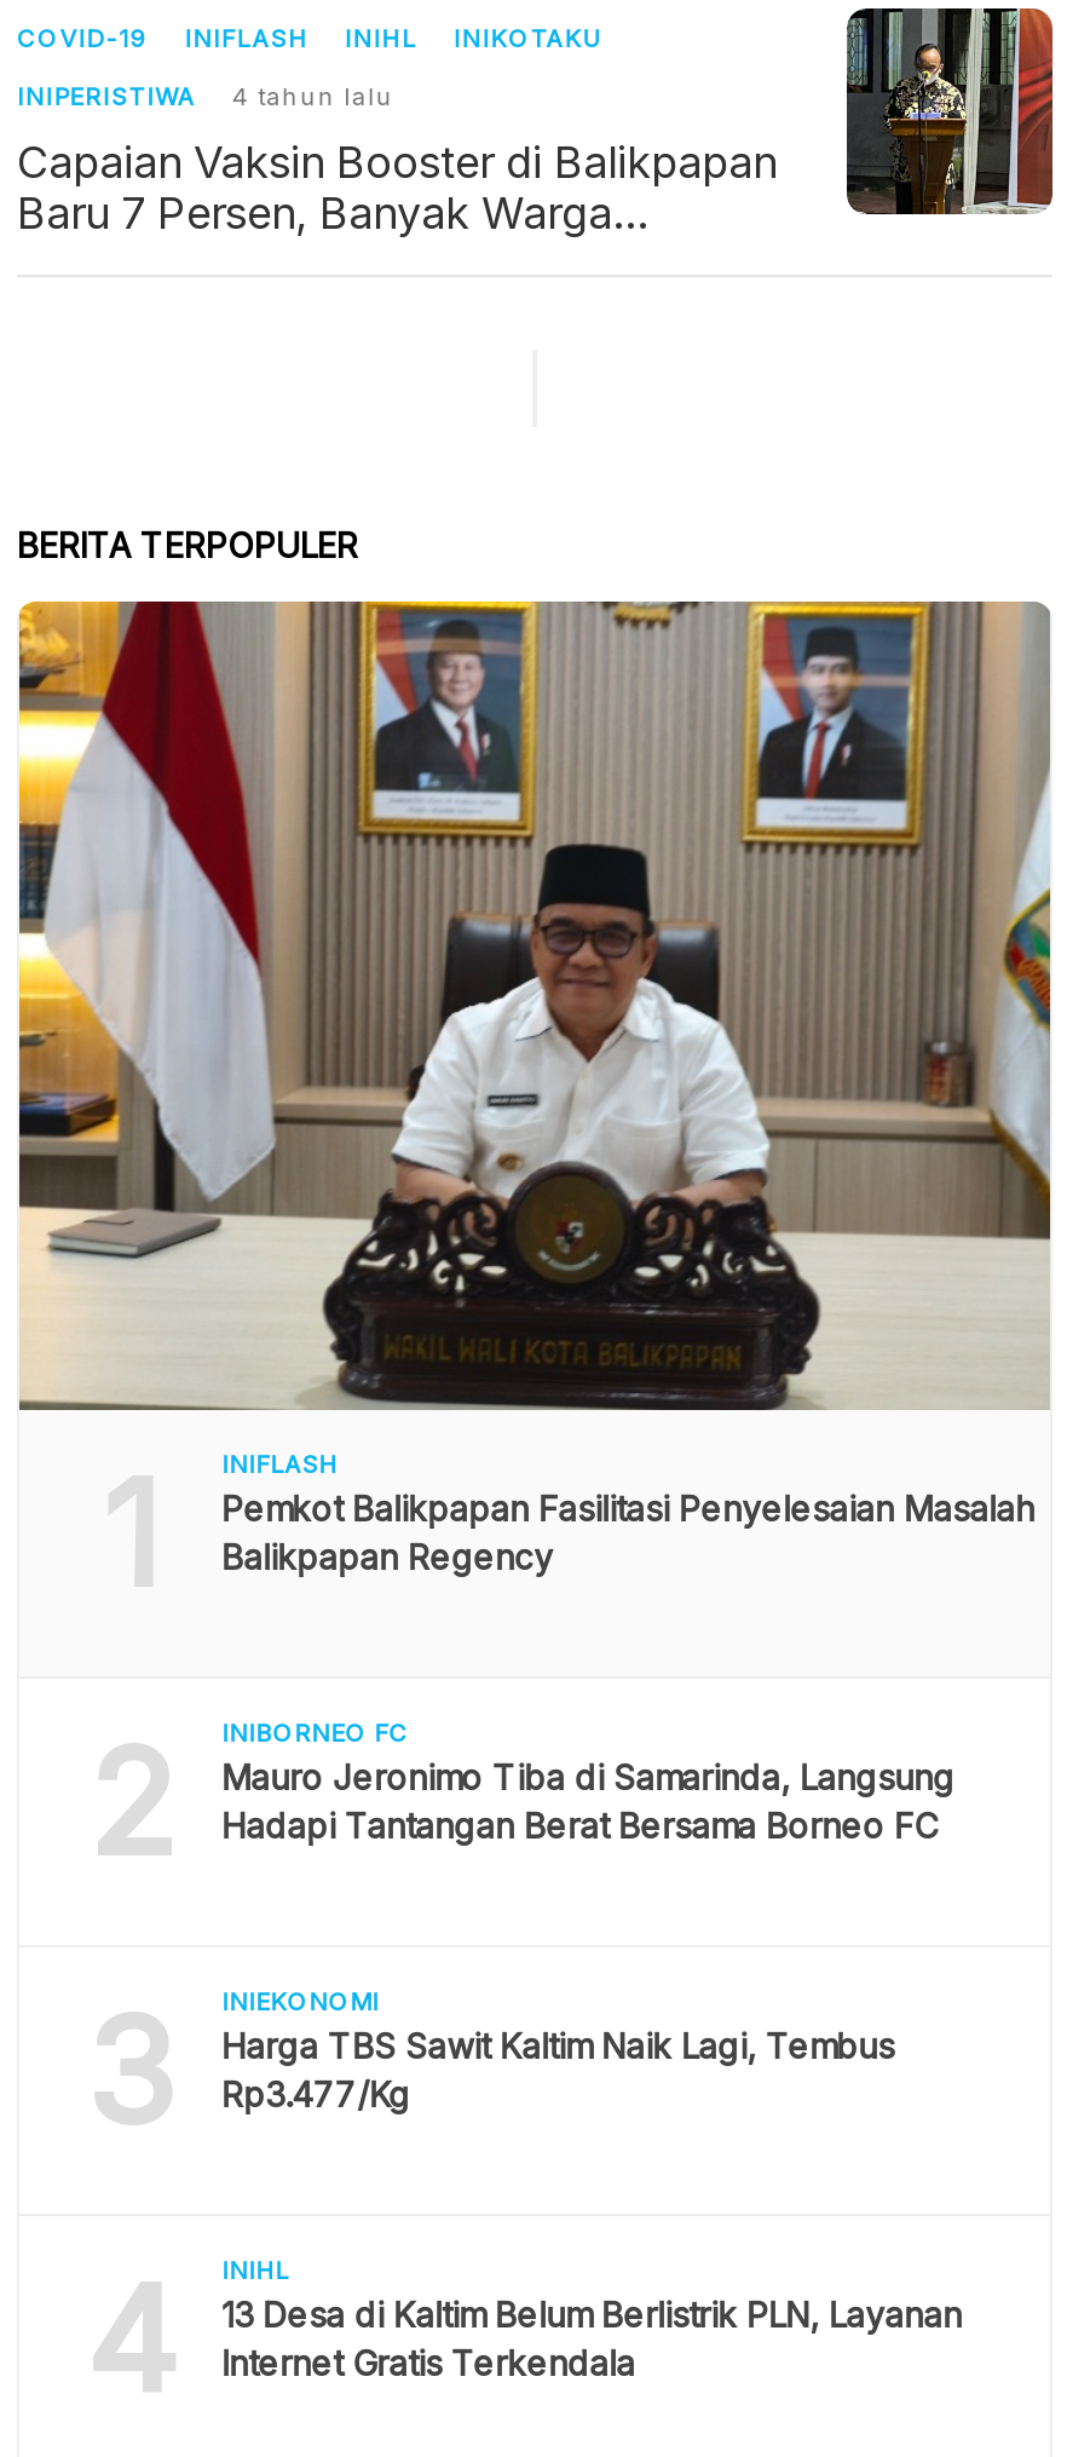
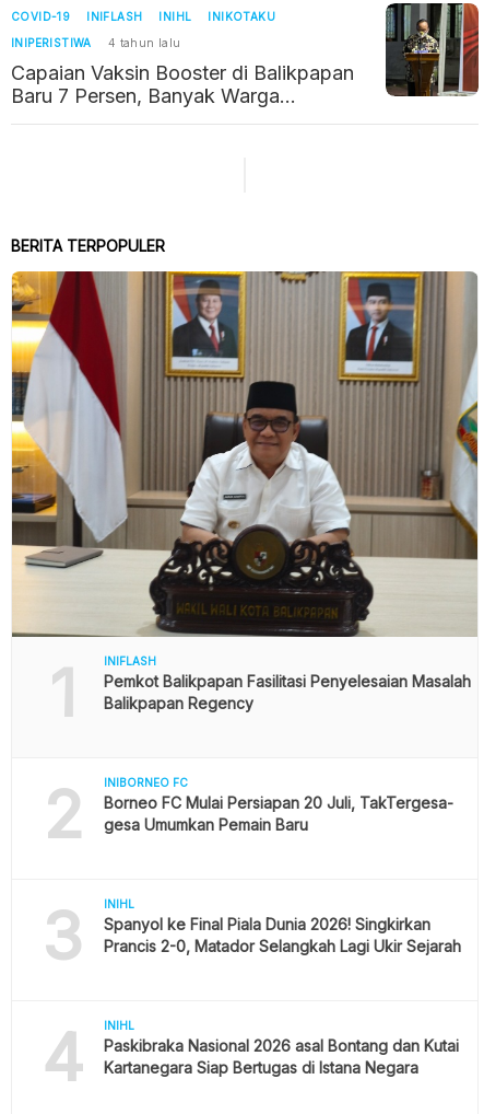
[222,1755,955,1845] Mauro Jeronimo Tiba di Samarinda, Langsung | Hadapi Tantangan Berat Bersama Borneo FC -> [103,793,453,833] Borneo FC Mulai Persiapan 20 Juli, TakTergesa- | gesa Umumkan Pemain Baru
[222,1985,894,2113] INIEKONOMI | Harga TBS Sawit Kaltim Naik Lagi, Tembus | Rp3.477/Kg -> [103,897,461,955] INIHL | Spanyol ke Final Piala Dunia 2026! Singkirkan | Prancis 2-0, Matador Selangkah Lagi Ukir Sejarah
[222,2292,962,2382] 13 Desa di Kaltim Belum Berlistrik PLN, Layanan | Internet Gratis Terkendala -> [103,1036,459,1076] Paskibraka Nasional 2026 asal Bontang dan Kutai | Kartanegara Siap Bertugas di Istana Negara

